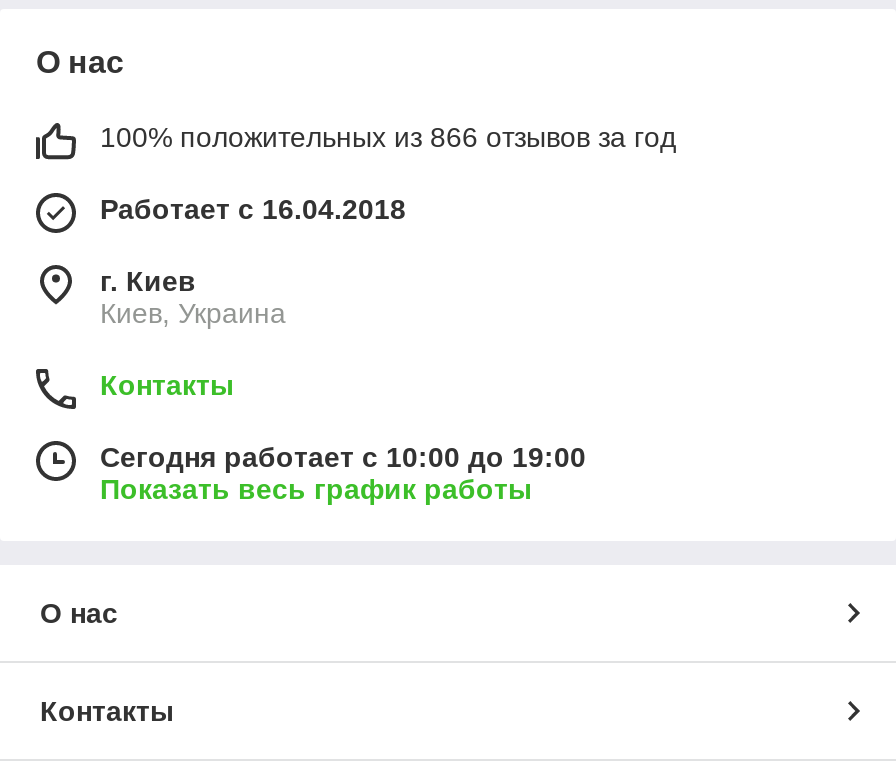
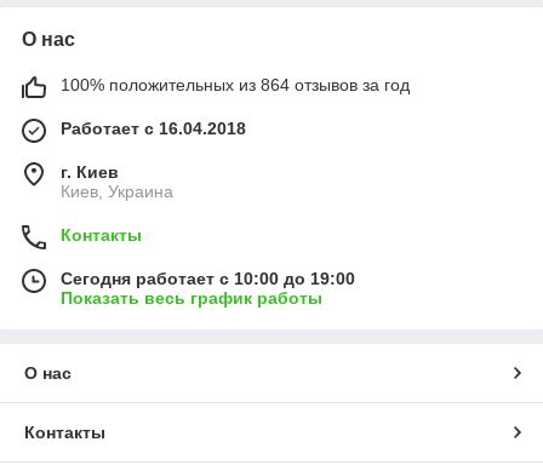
[100,122,676,154] 100% положительных из 866 отзывов за год -> [61,75,410,95] 100% положительных из 864 отзывов за год

